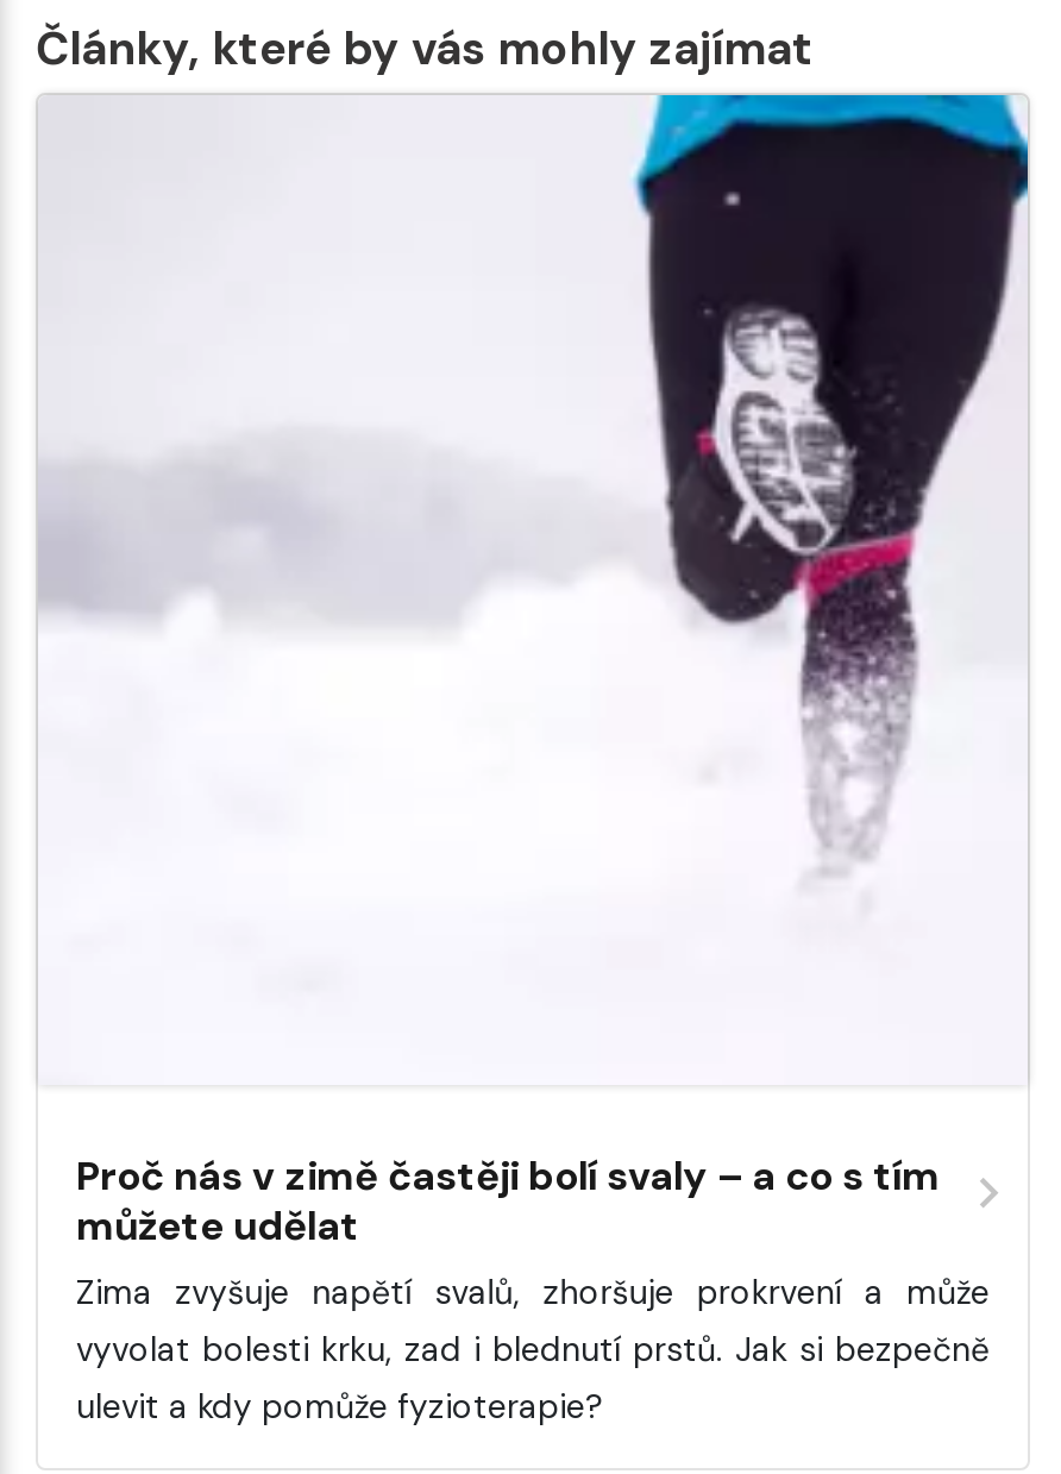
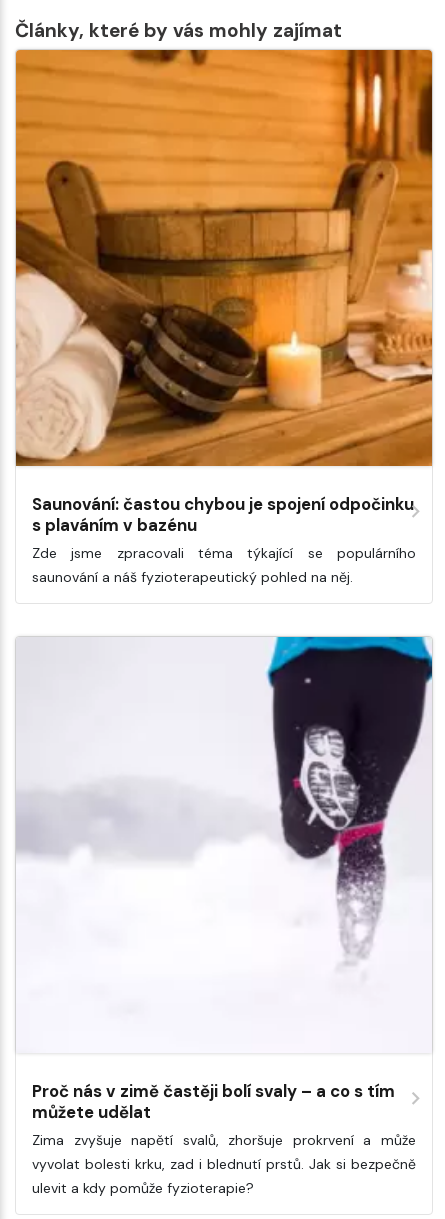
none -> [15,49,433,586] [image] | Saunování: častou chybou je spojení odpočinku | s plaváním v bazénu | Zde jsme zpracovali téma týkající se populárního | saunování a náš fyzioterapeutický pohled na něj.

